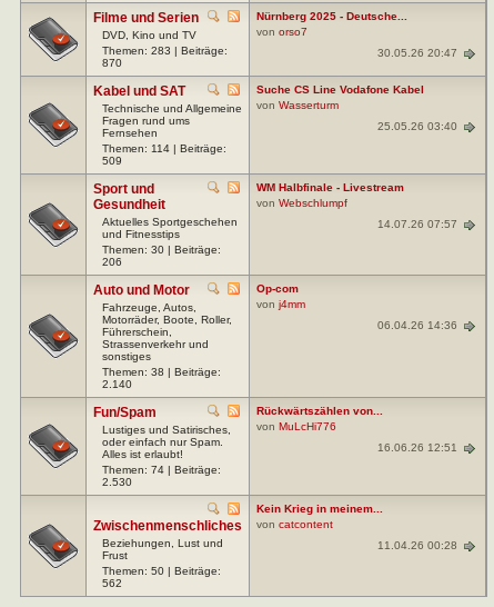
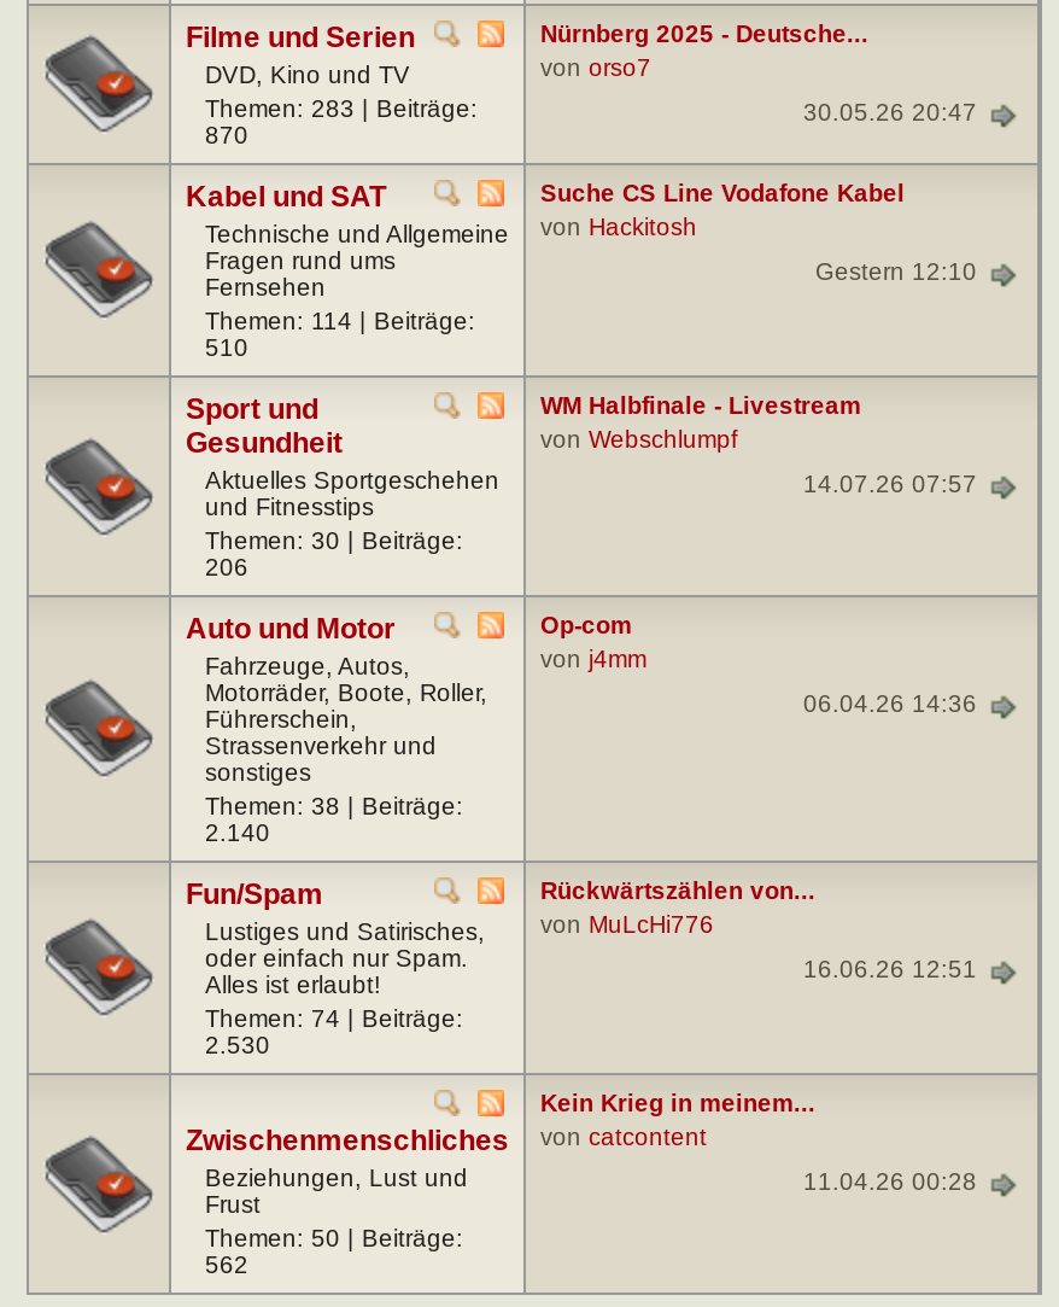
[256,98,339,111] von Wasserturm -> [540,213,697,239] von Hackitosh
[377,119,457,132] 25.05.26 03:40 -> [815,258,977,284] Gestern 12:10
[102,154,122,166] 509 -> [205,333,248,360] 510

